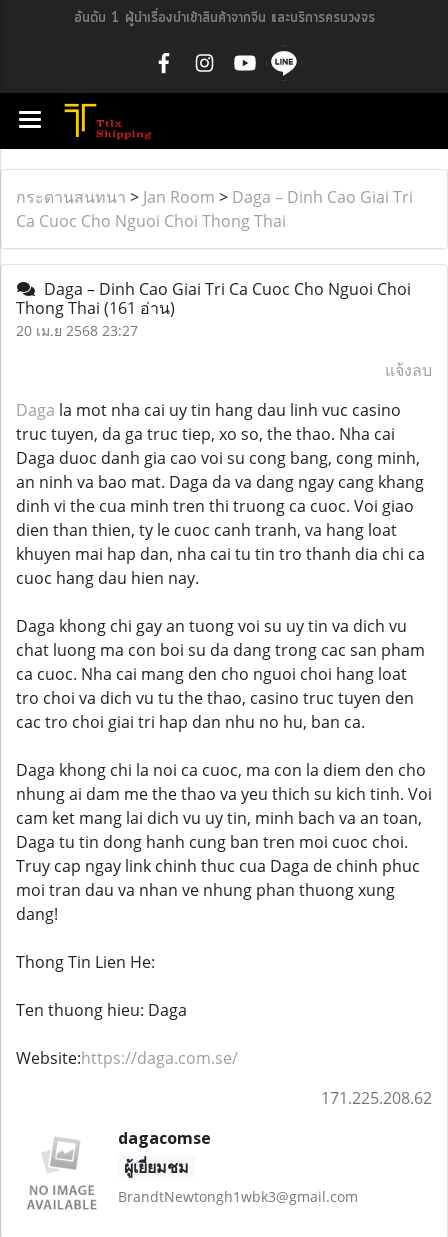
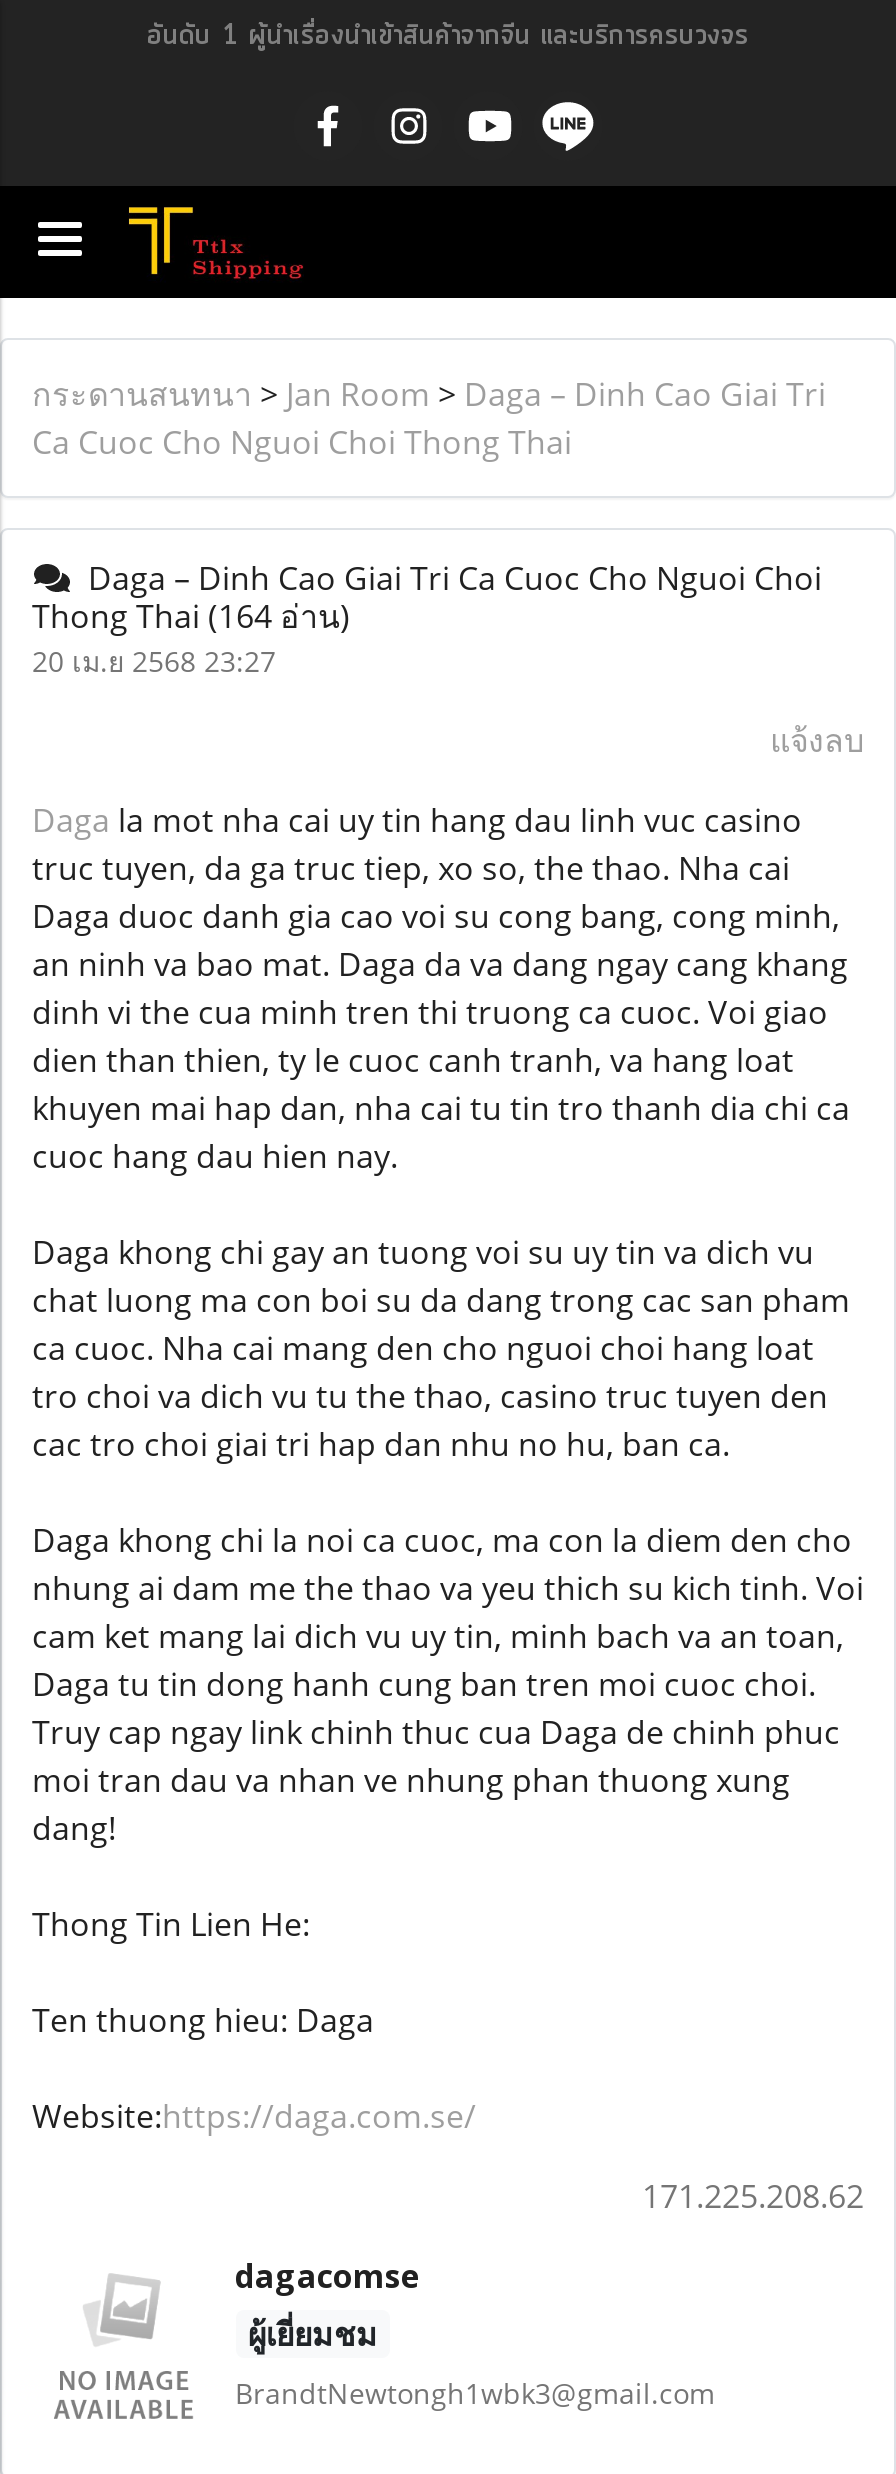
[16,297,175,319] Thong Thai (161 อ่าน) -> [32,594,350,638] Thong Thai (164 อ่าน)

